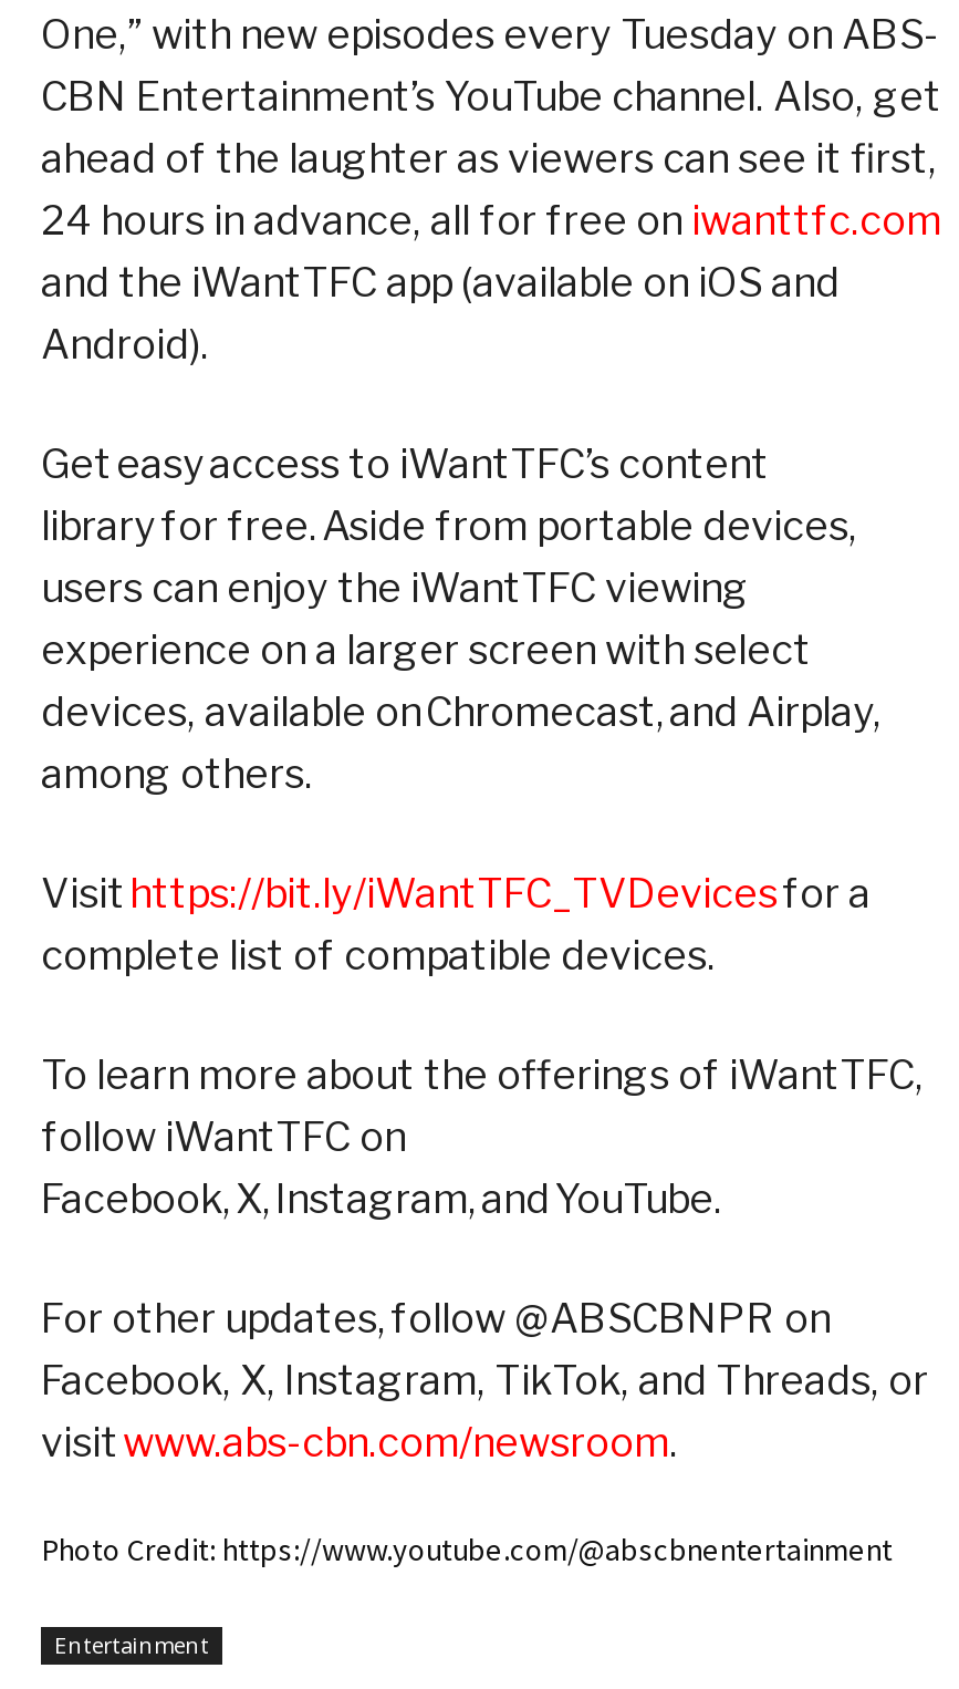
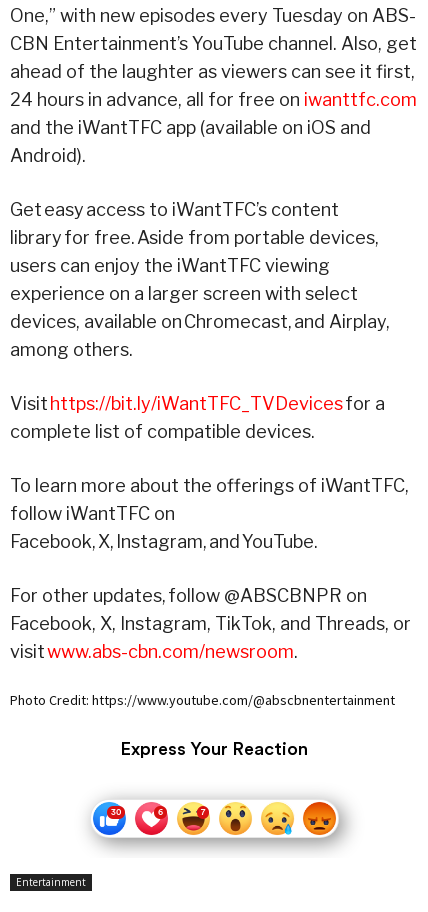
none -> [88,795,351,852] [image]
none -> [120,740,308,758] Express Your Reaction

